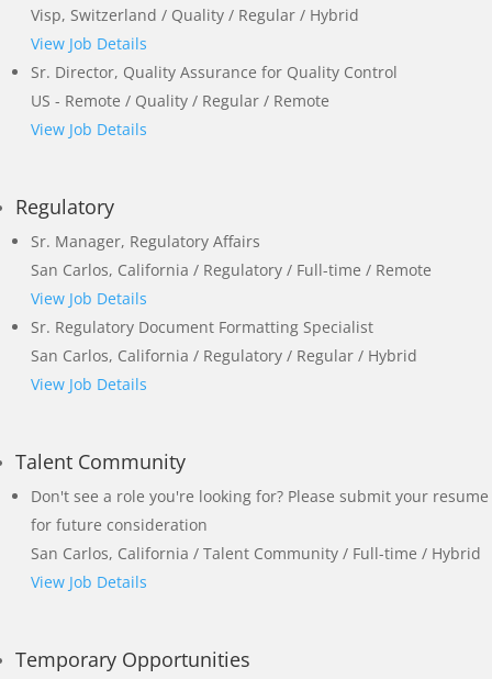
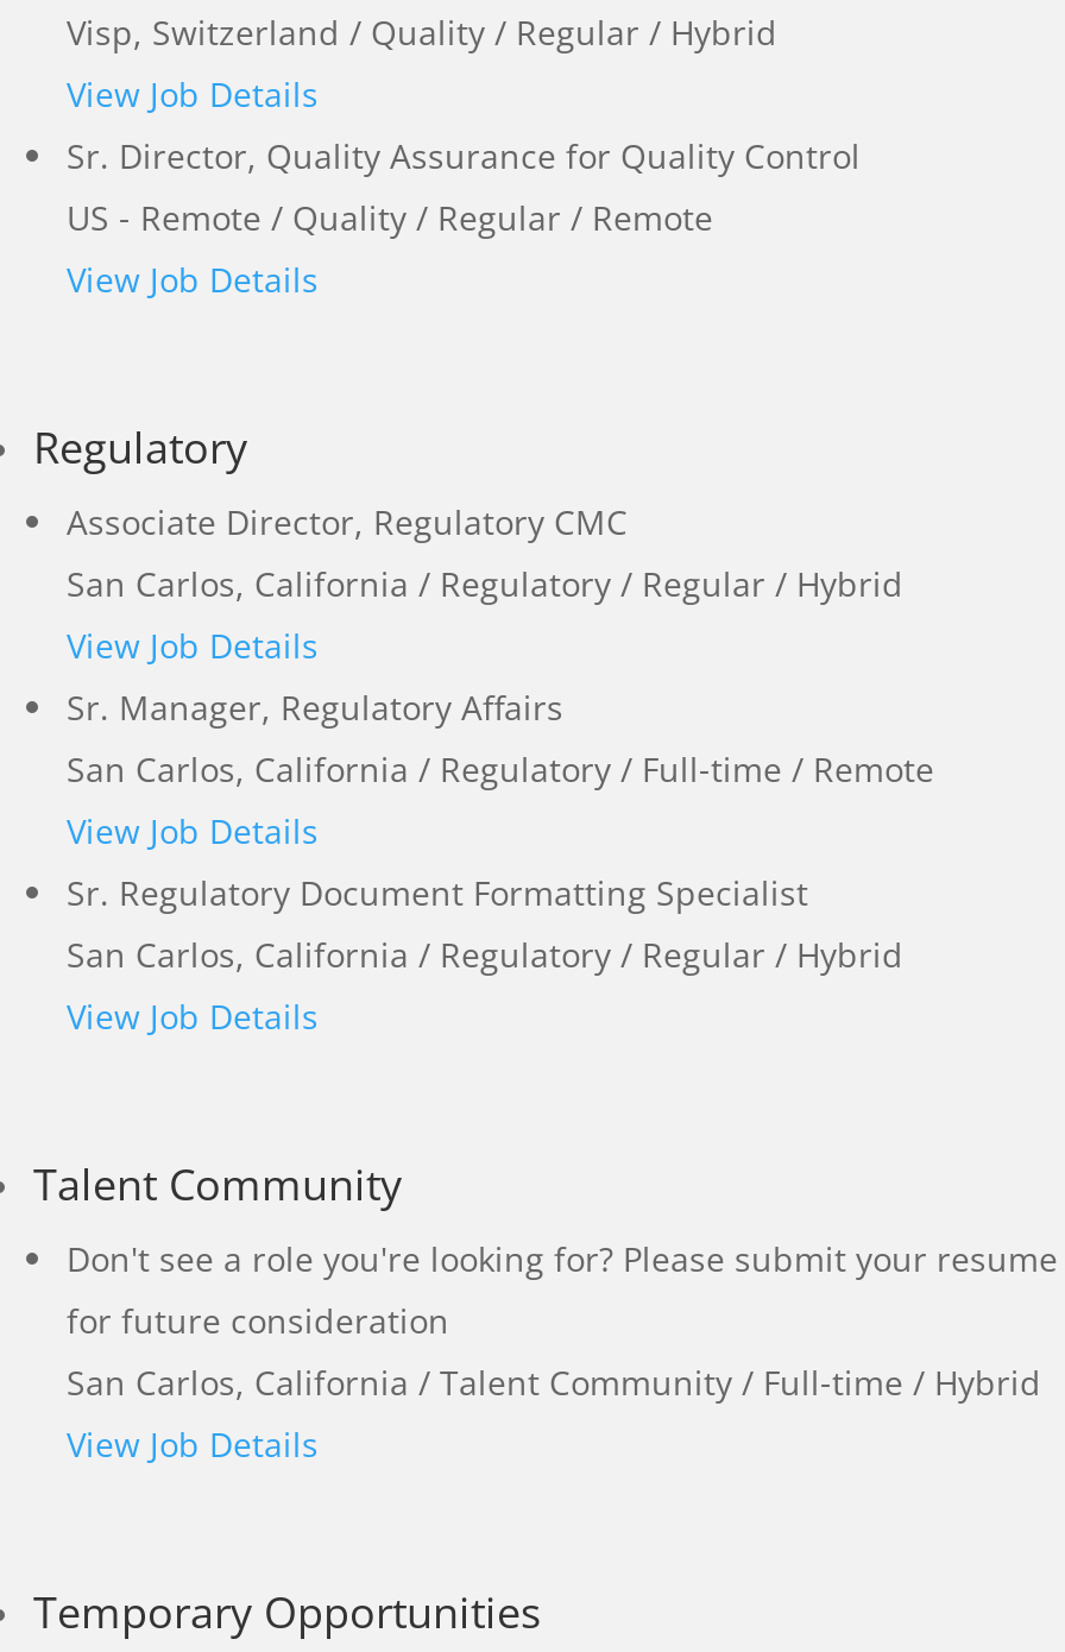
none -> [67,498,903,667] Associate Director, Regulatory CMC | San Carlos, California / Regulatory / Regular / Hybrid | View Job Details

